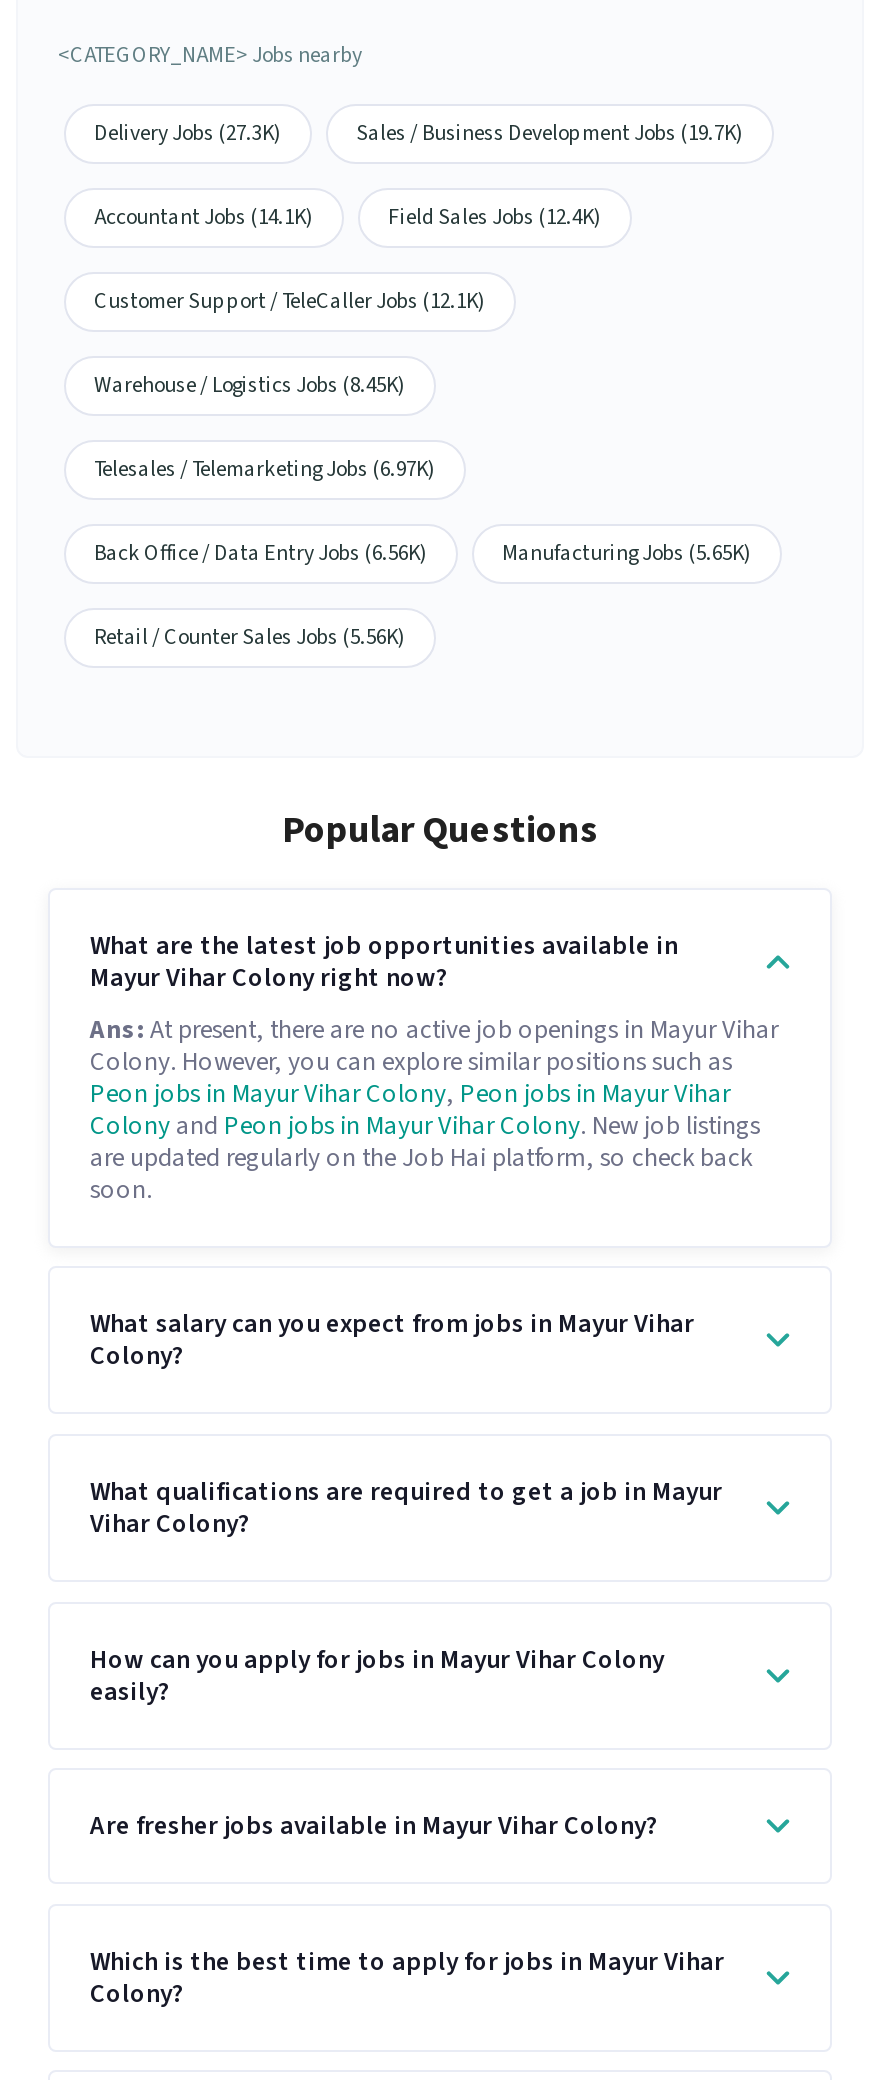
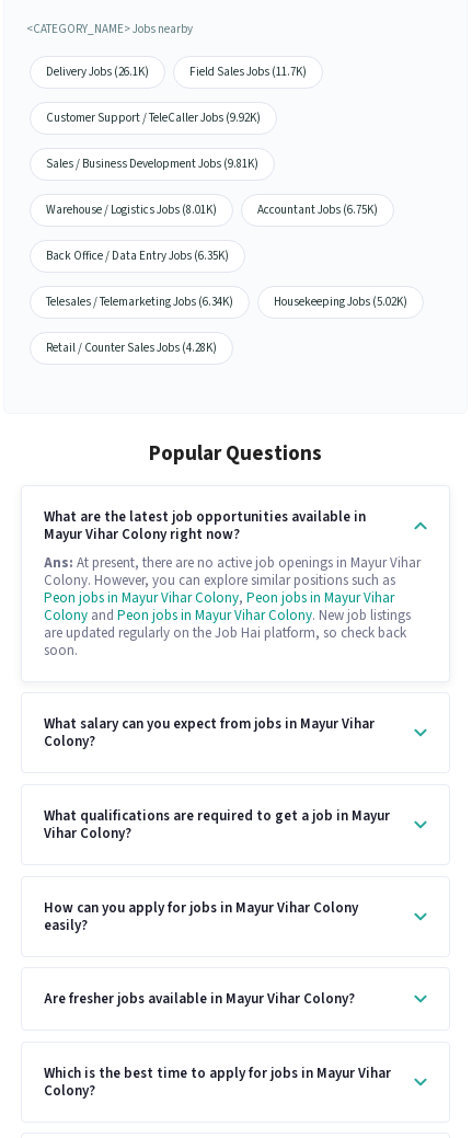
[94,118,744,148] Delivery Jobs (27.3K) | Sales / Business Development Jobs (19.7K) -> [46,63,307,80] Delivery Jobs (26.1K) | Field Sales Jobs (11.7K)
[94,202,602,232] Accountant Jobs (14.1K) | Field Sales Jobs (12.4K) -> [46,109,261,126] Customer Support / TeleCaller Jobs (9.92K)
[94,286,486,316] Customer Support / TeleCaller Jobs (12.1K) -> [46,155,258,172] Sales / Business Development Jobs (9.81K)
[94,370,406,400] Warehouse / Logistics Jobs (8.45K) -> [46,201,378,218] Warehouse / Logistics Jobs (8.01K) | Accountant Jobs (6.75K)
[94,454,436,484] Telesales / Telemarketing Jobs (6.97K) -> [46,247,229,264] Back Office / Data Entry Jobs (6.35K)
[94,538,752,568] Back Office / Data Entry Jobs (6.56K) | Manufacturing Jobs (5.65K) -> [46,293,407,310] Telesales / Telemarketing Jobs (6.34K) | Housekeeping Jobs (5.02K)
[94,622,406,652] Retail / Counter Sales Jobs (5.56K) -> [46,339,217,356] Retail / Counter Sales Jobs (4.28K)

